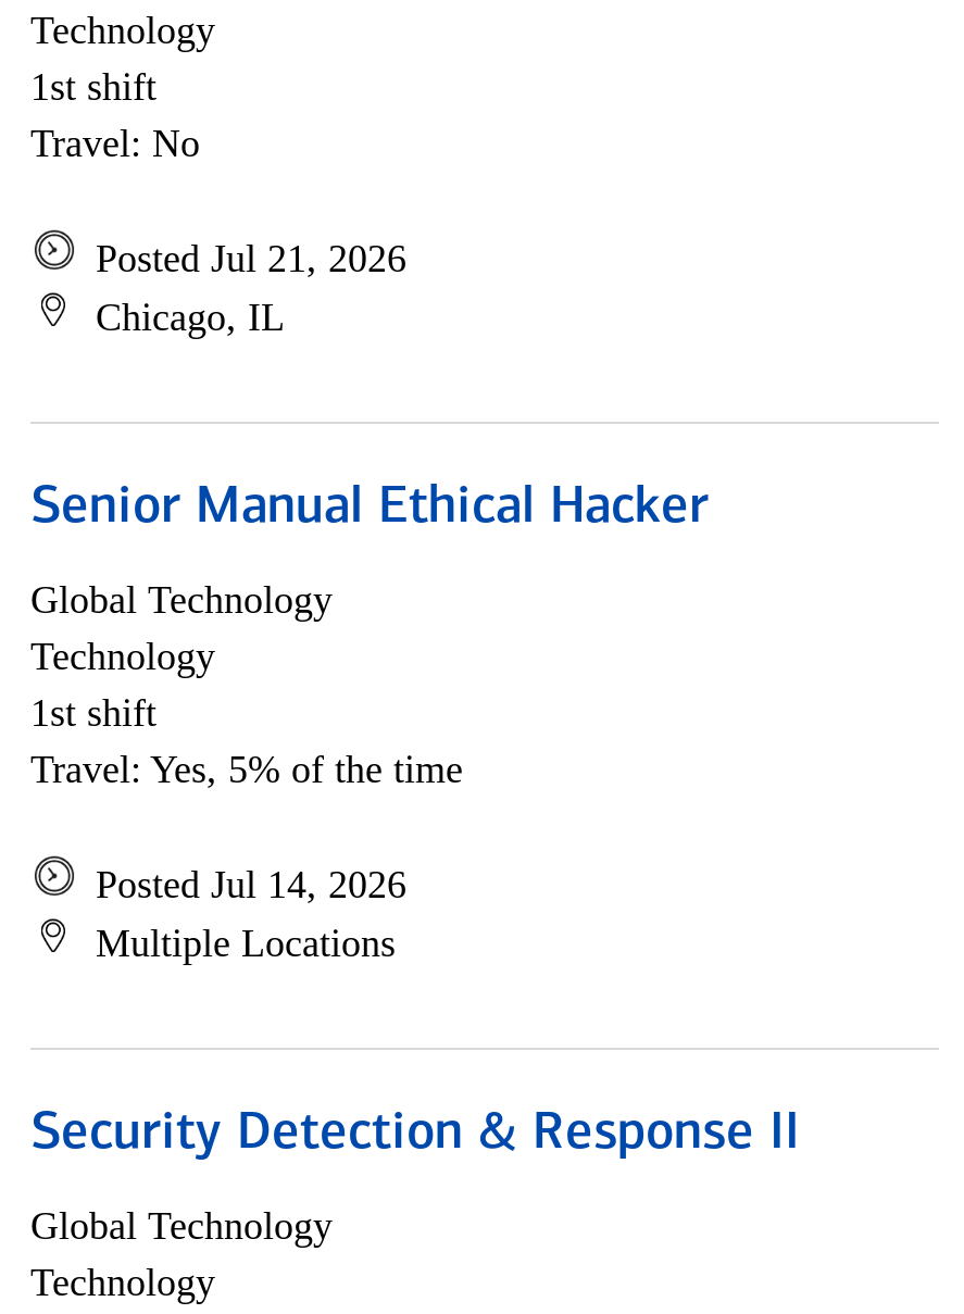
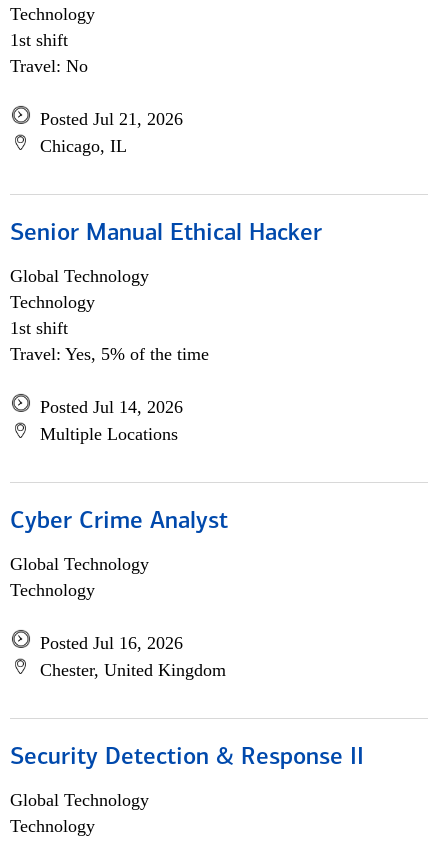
none -> [10,510,228,680] Cyber Crime Analyst | Global Technology | Technology | Posted Jul 16, 2026 | Chester, United Kingdom

